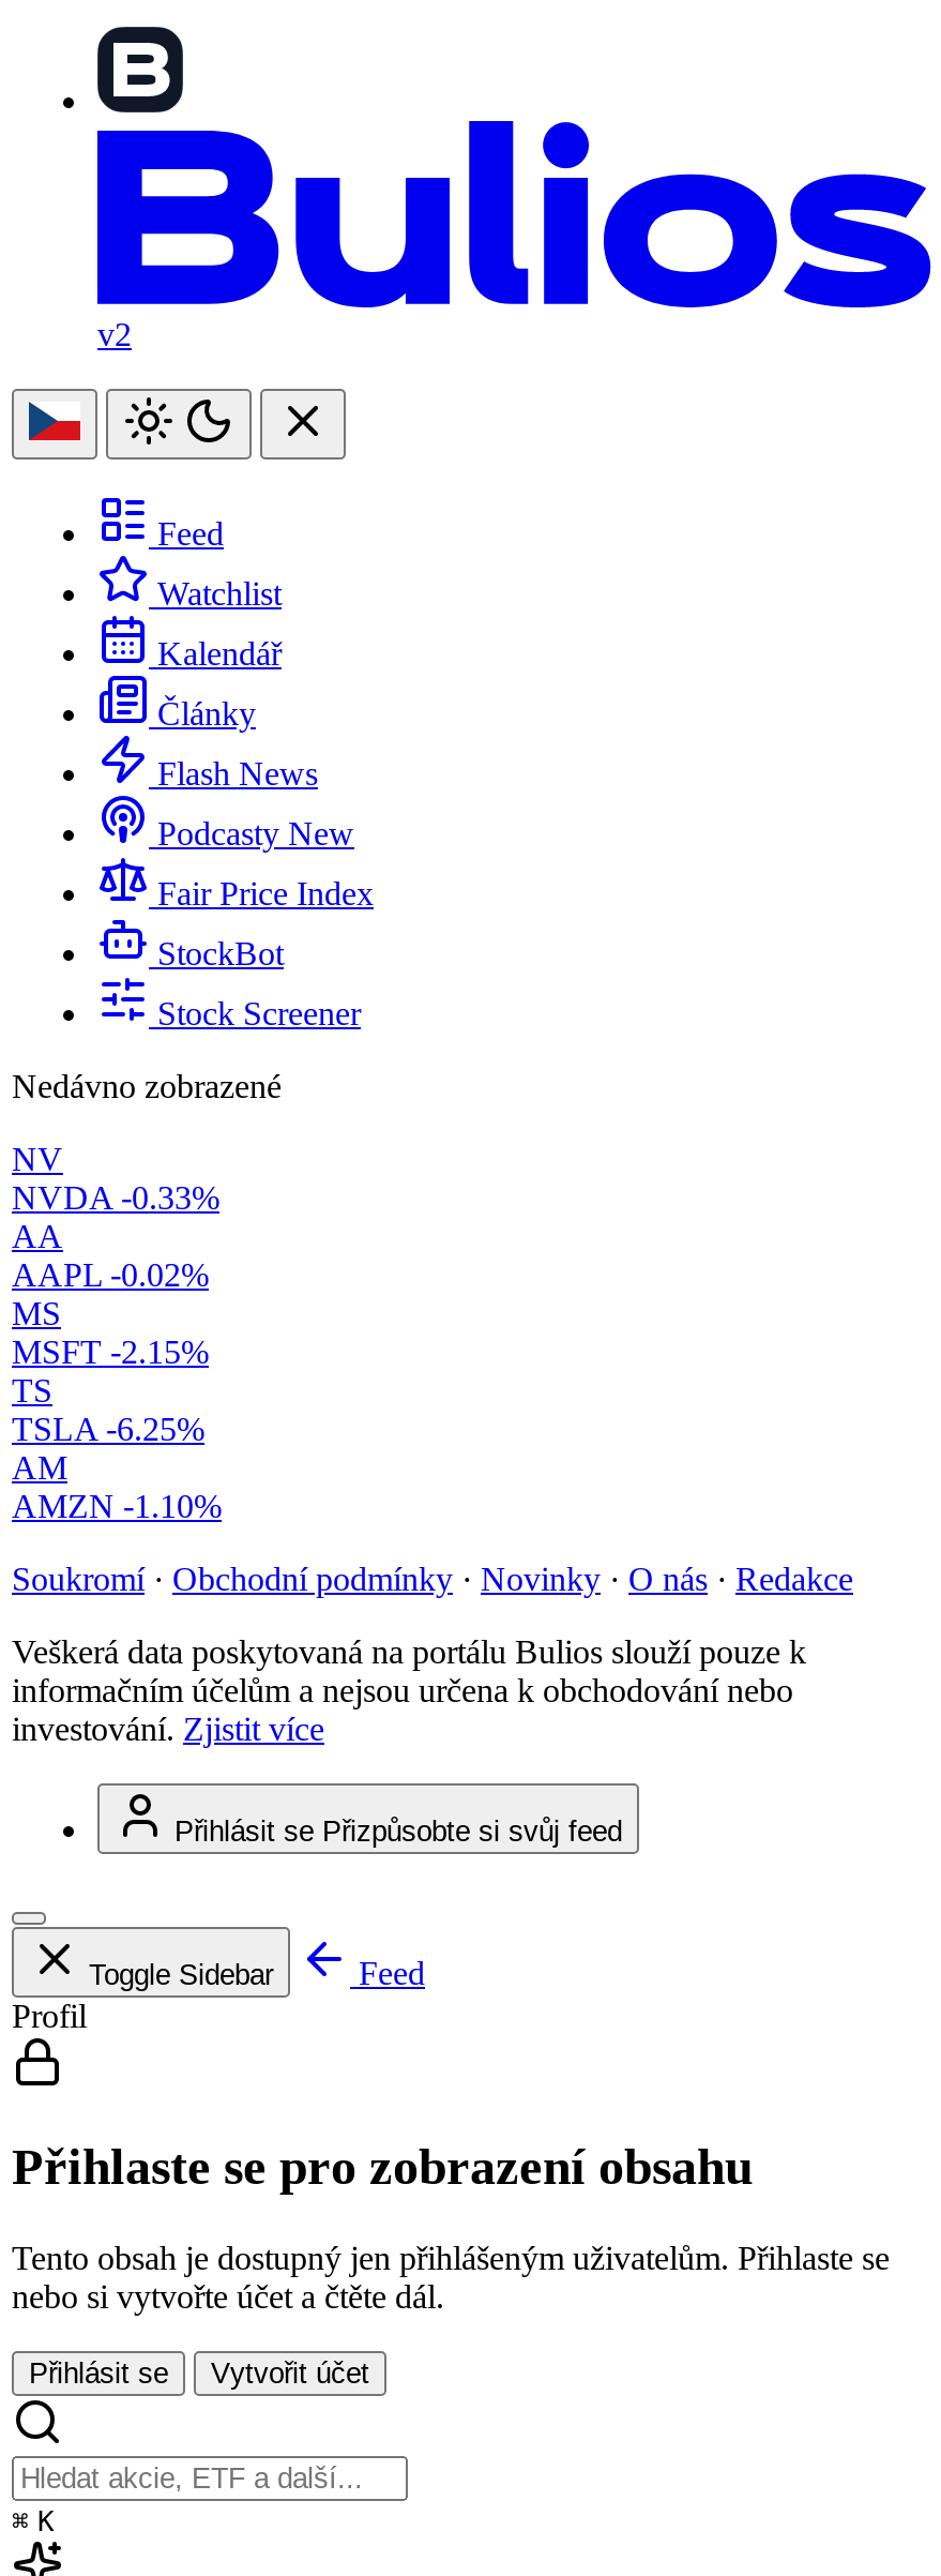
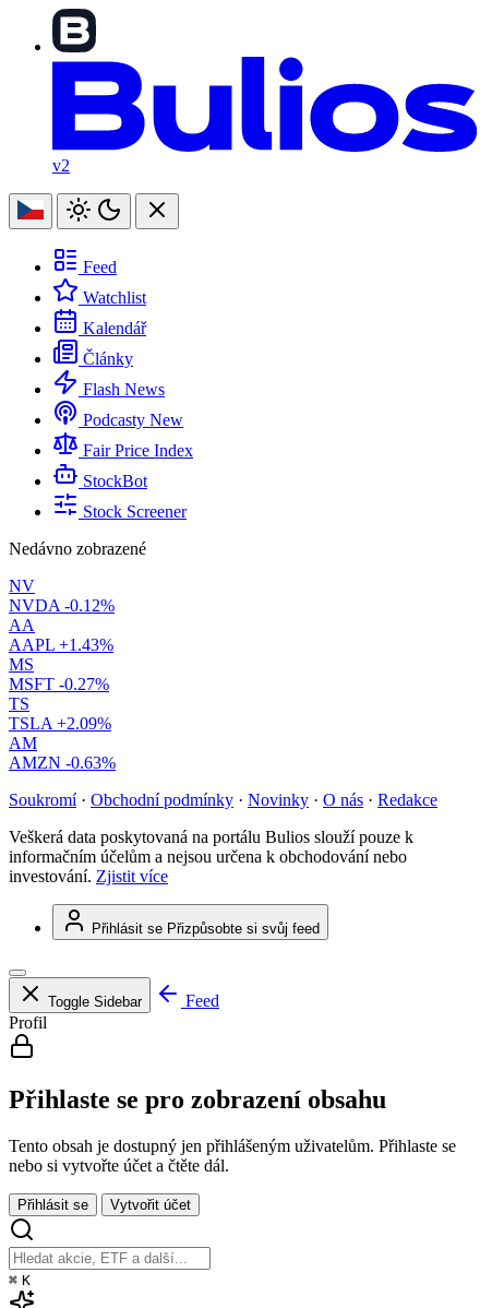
[12,1179,219,1216] NVDA -0.33% -> [9,596,115,615] NVDA -0.12%
[12,1257,209,1293] AAPL -0.02% -> [9,636,113,654] AAPL +1.43%
[12,1334,209,1370] MSFT -2.15% -> [9,675,109,693] MSFT -0.27%
[12,1411,204,1447] TSLA -6.25% -> [9,714,111,733] TSLA +2.09%
[12,1488,222,1524] AMZN -1.10% -> [9,753,116,772] AMZN -0.63%

